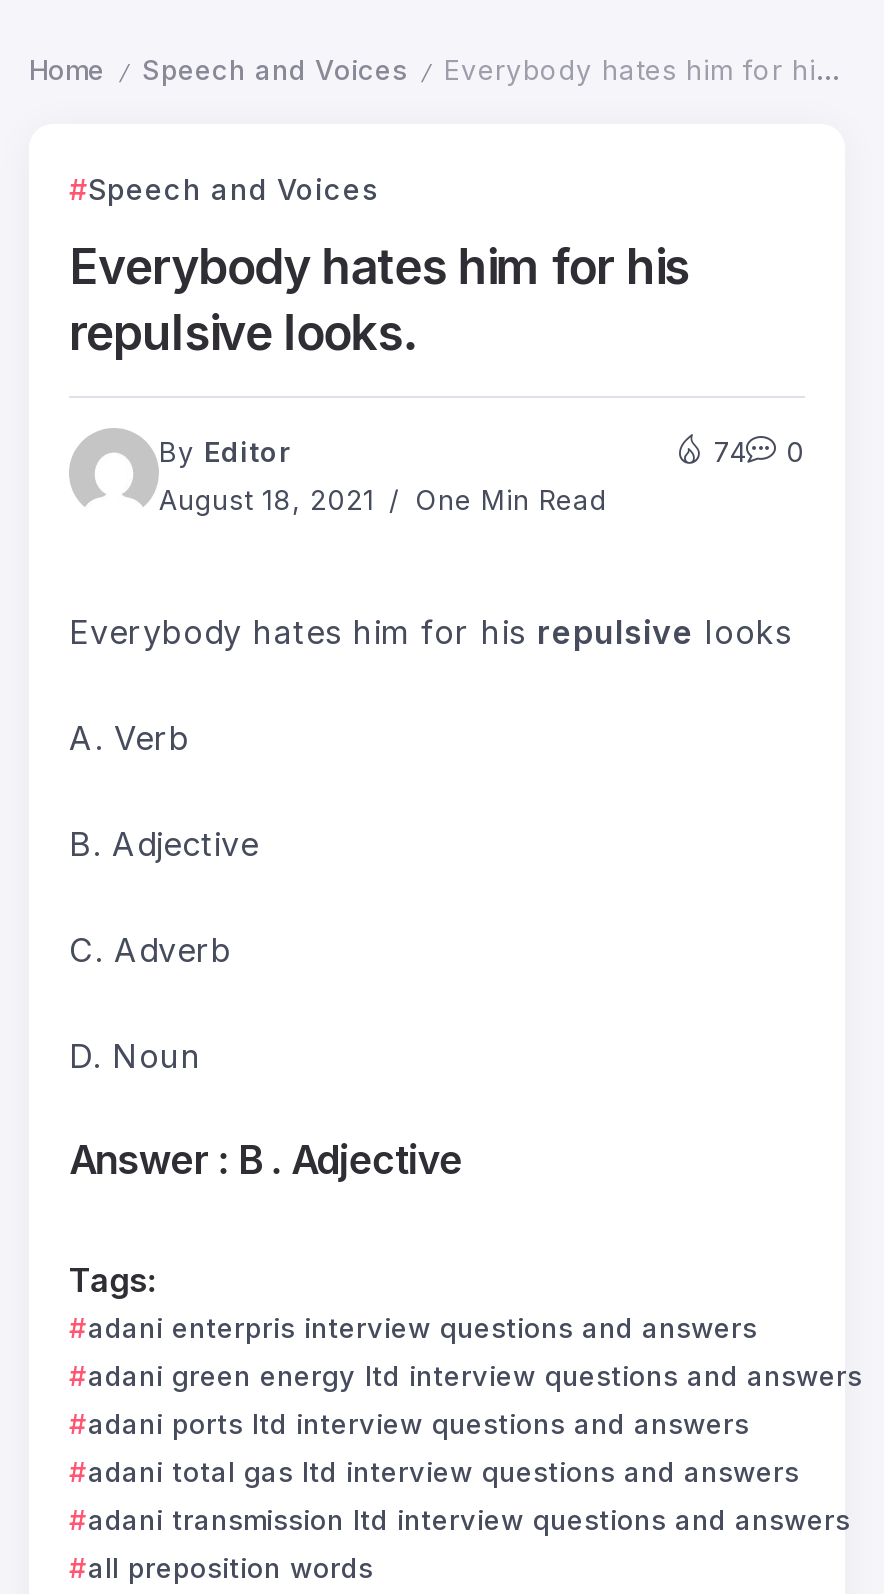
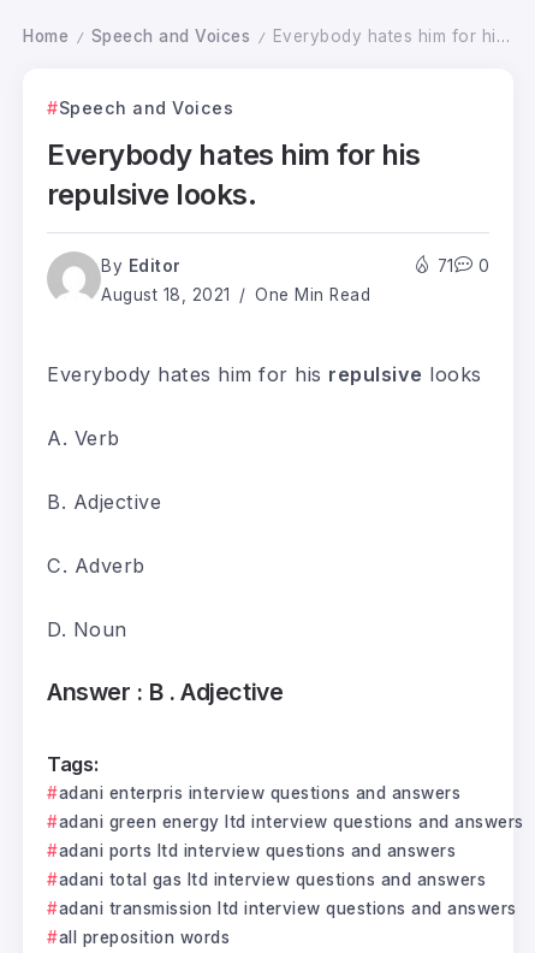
[714,437,805,469] 74 0 -> [437,257,489,276] 71 0

